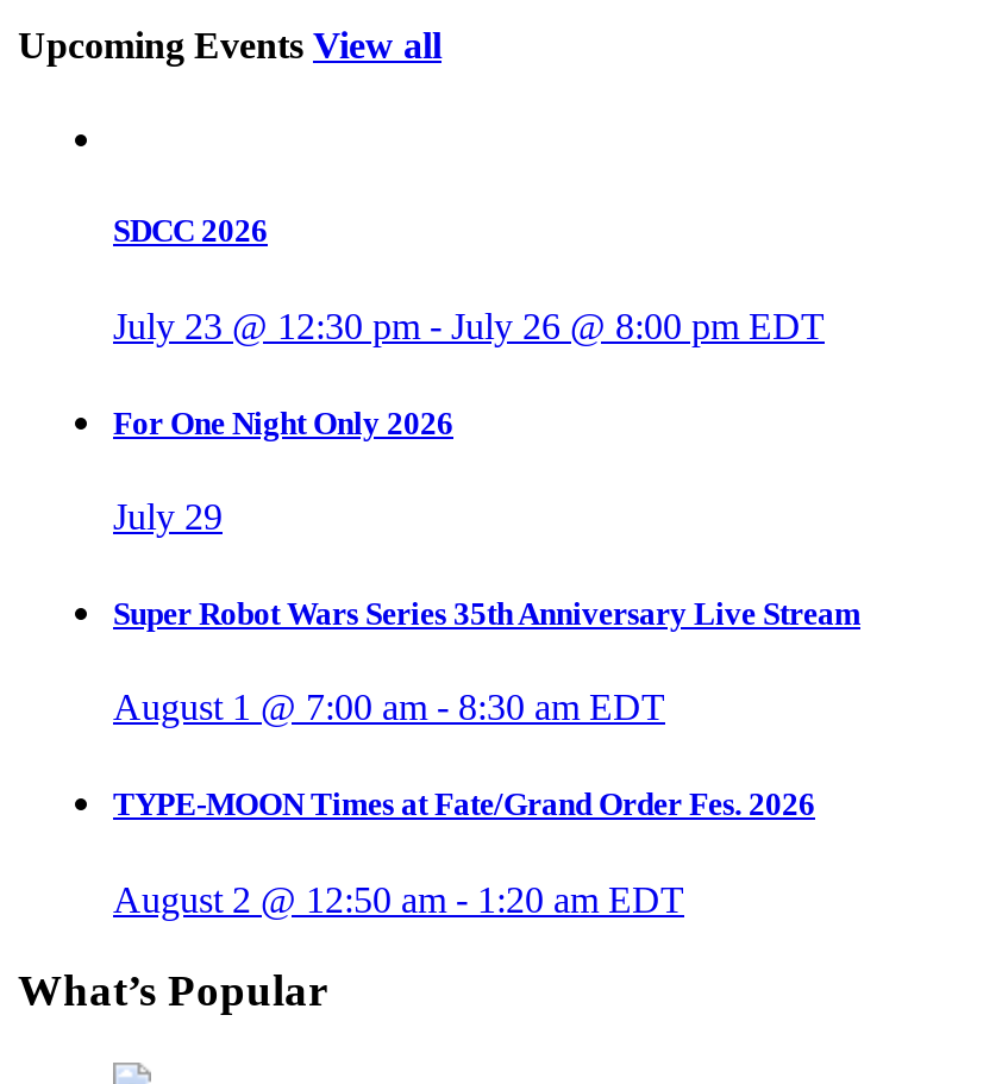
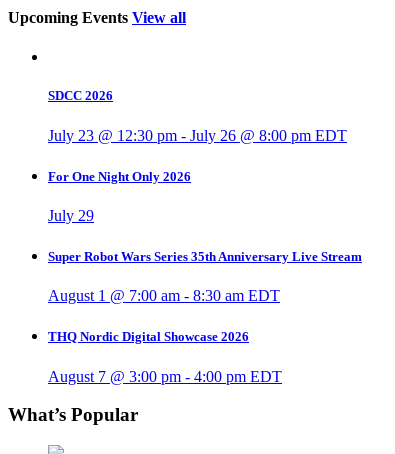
[113,787,815,823] TYPE-MOON Times at Fate/Grand Order Fes. 2026 -> [48,329,249,344] THQ Nordic Digital Showcase 2026
[113,878,684,919] August 2 @ 12:50 am - 1:20 am EDT -> [48,367,282,384] August 7 @ 3:00 pm - 4:00 pm EDT

